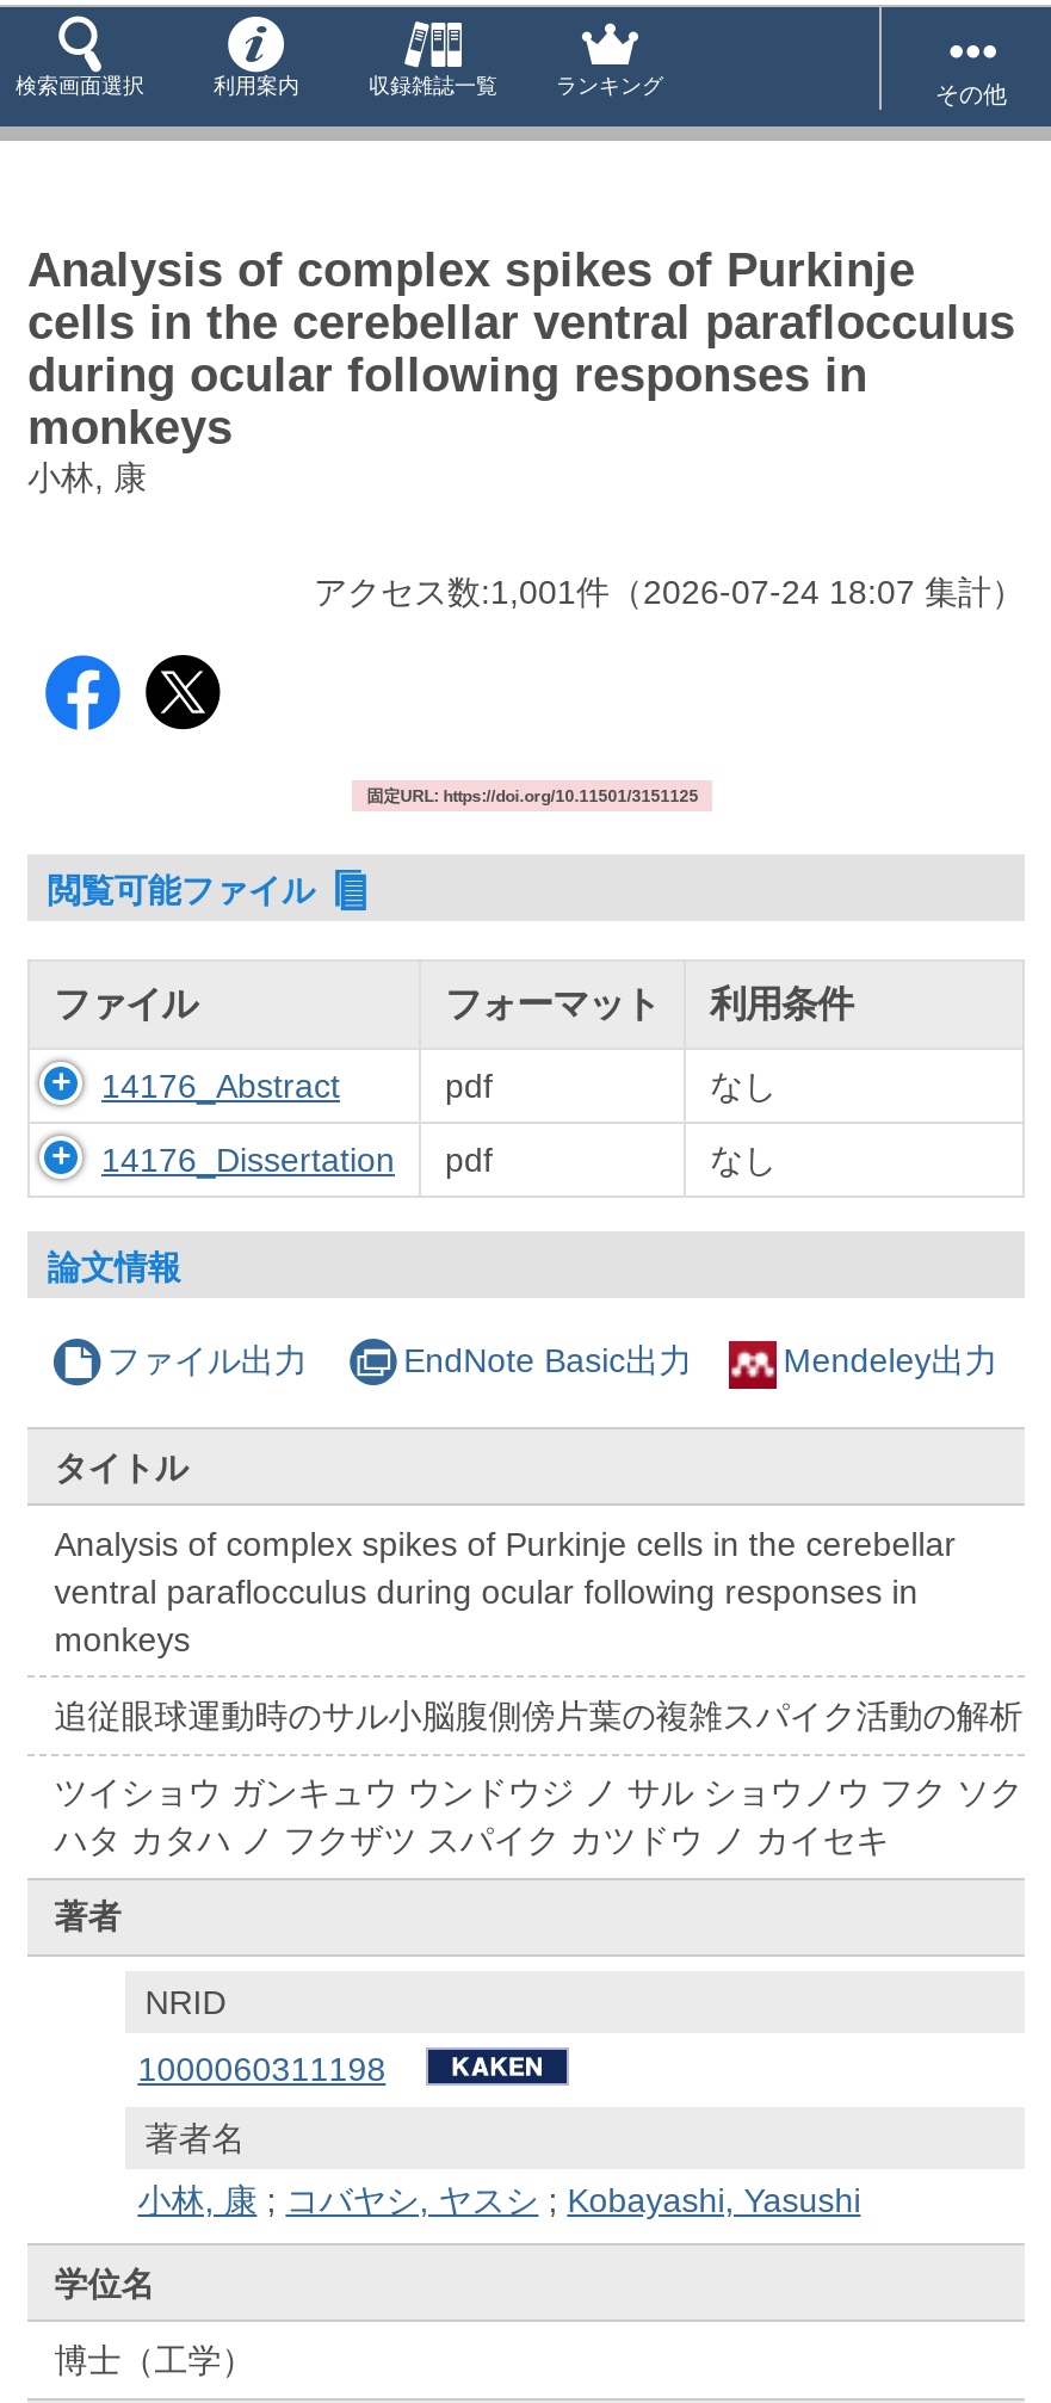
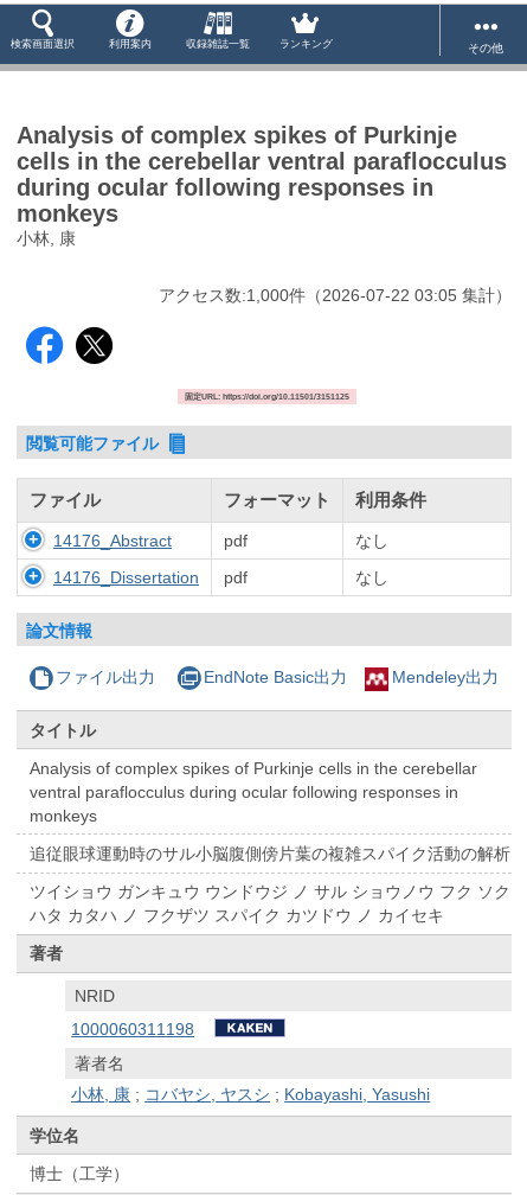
[314,573,1025,611] アクセス数:1,001件（2026-07-24 18:07 集計） -> [159,286,512,305] アクセス数:1,000件（2026-07-22 03:05 集計）

